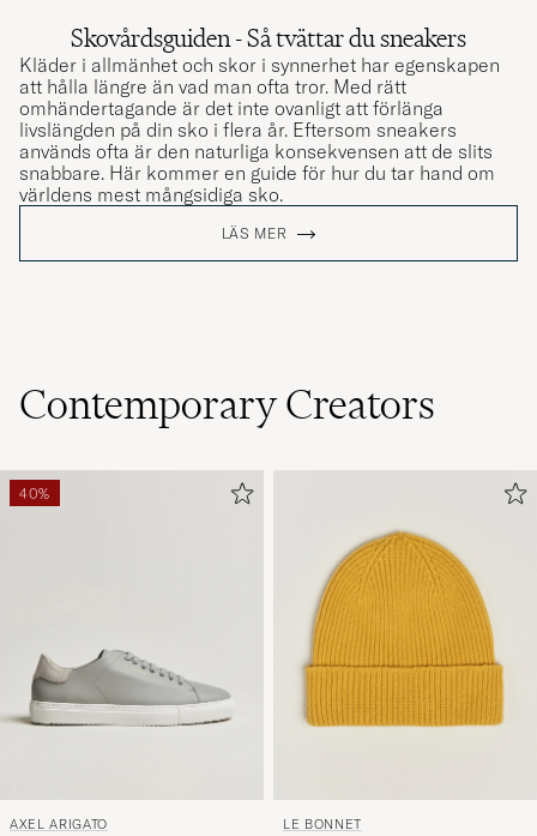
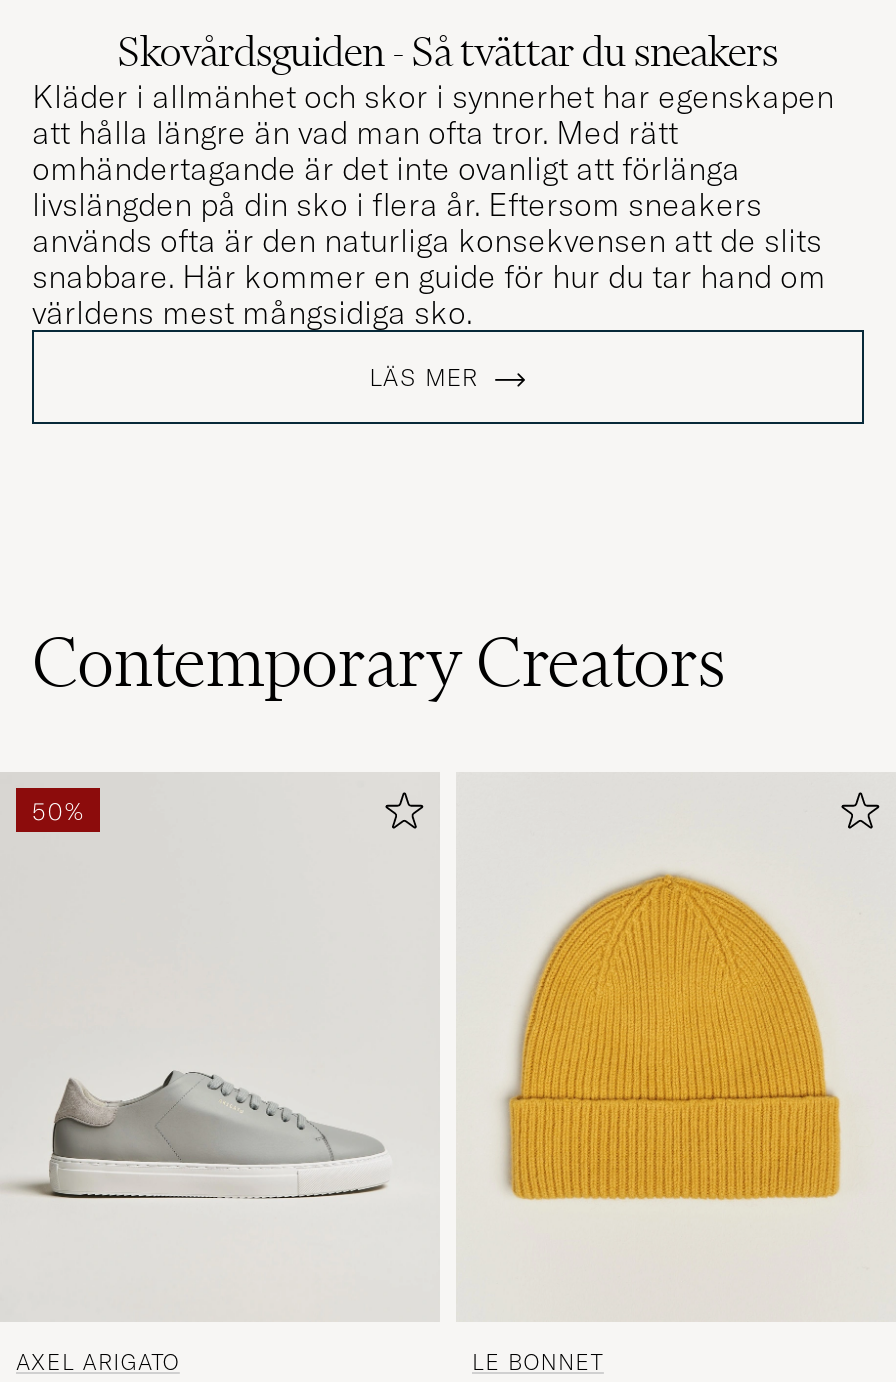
[19,484,51,502] 40% -> [32,795,84,825] 50%

